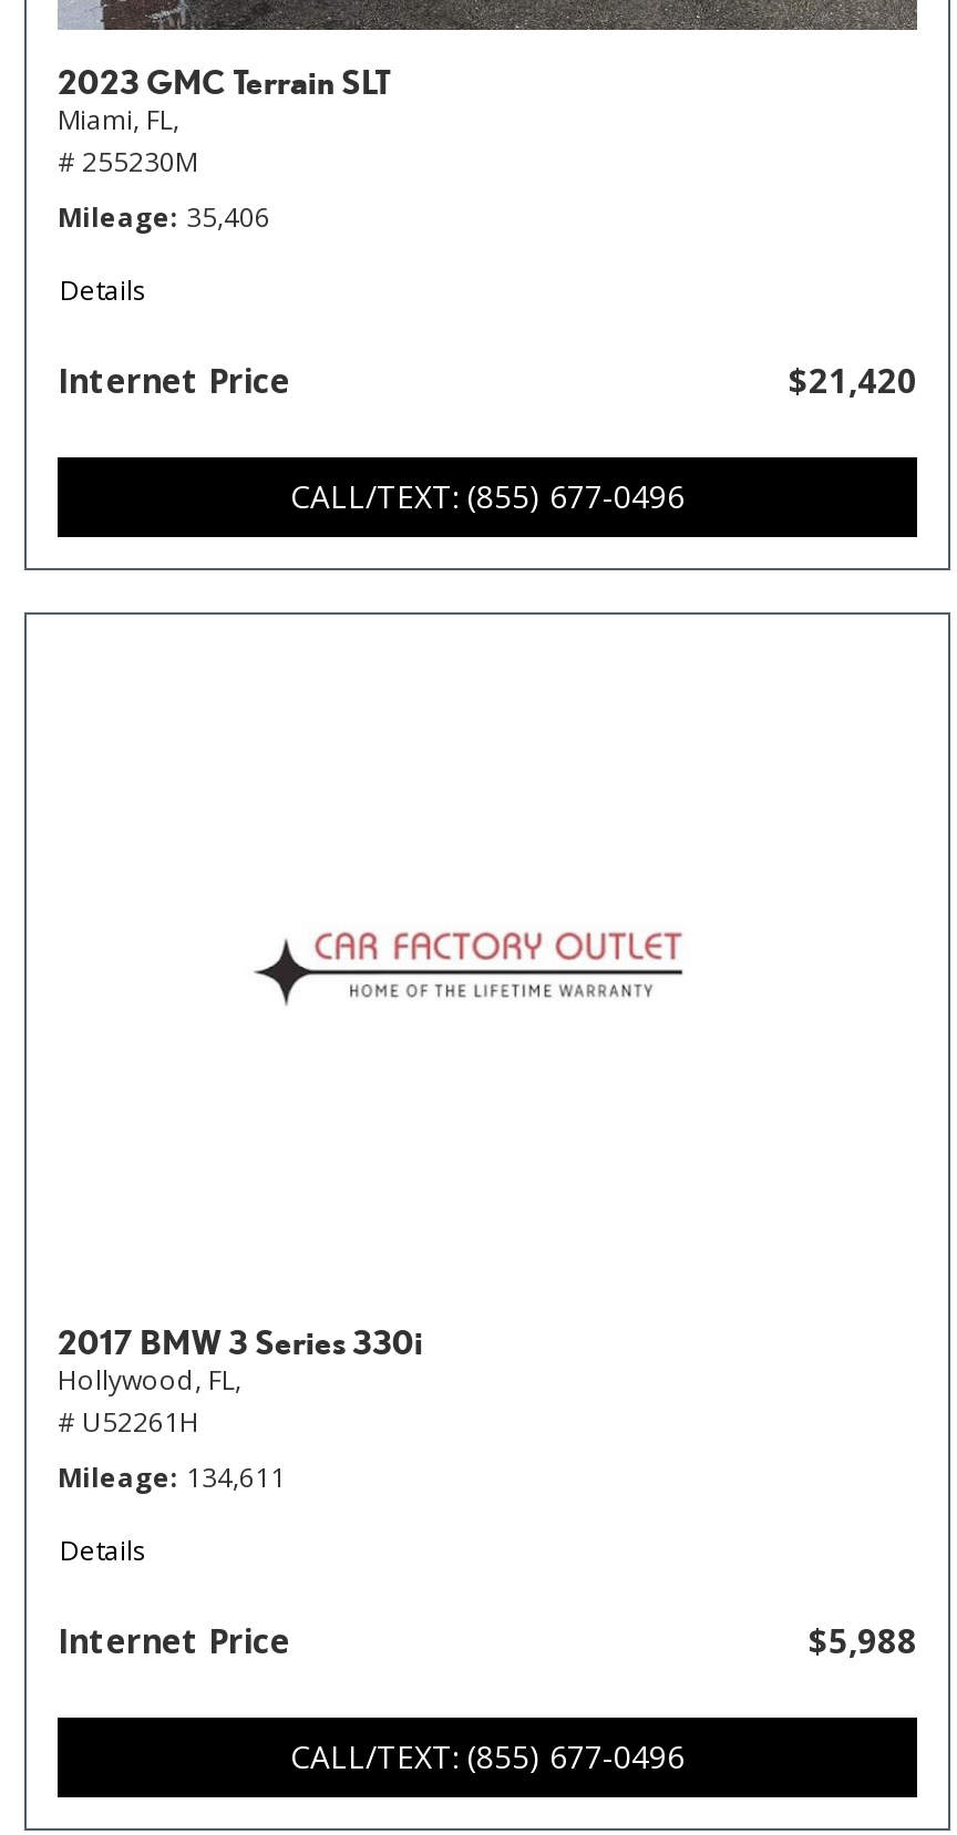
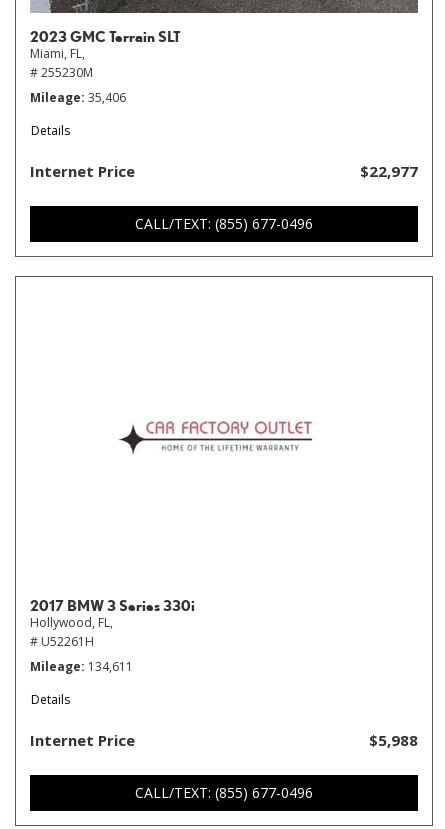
[789,357,917,401] $21,420 -> [360,161,418,181] $22,977

